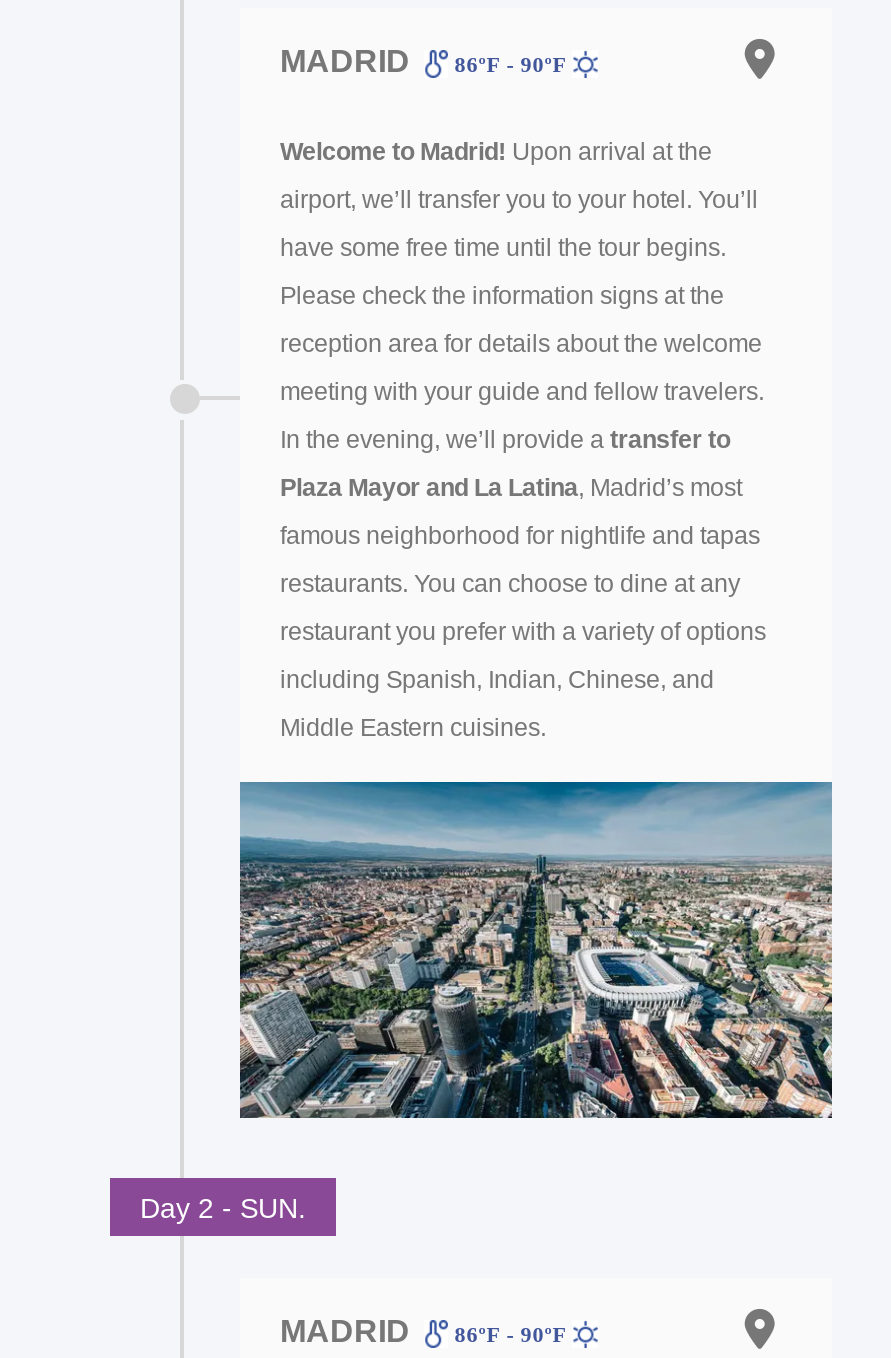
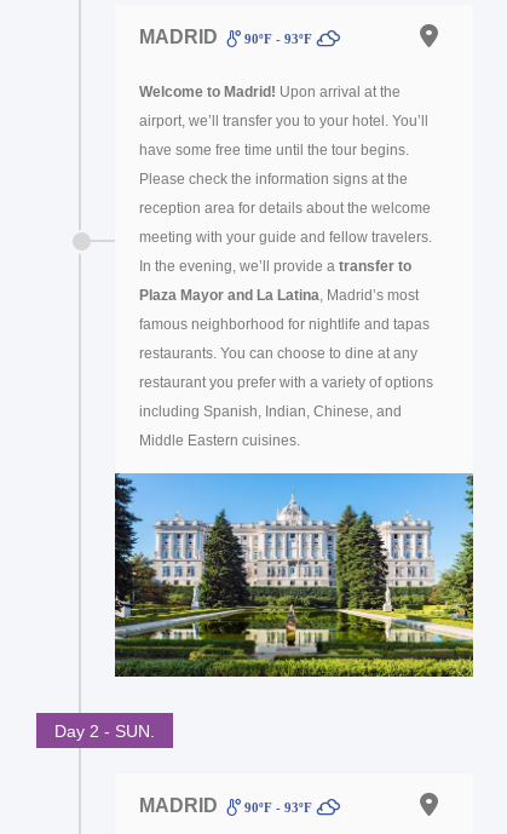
[280,45,572,79] MADRID 86ºF - 90ºF -> [139,27,316,48] MADRID 90ºF - 93ºF
[238,780,834,1120] [image] -> [114,472,474,678] [image]
[280,1315,572,1349] MADRID 86ºF - 90ºF -> [139,796,316,816] MADRID 90ºF - 93ºF

